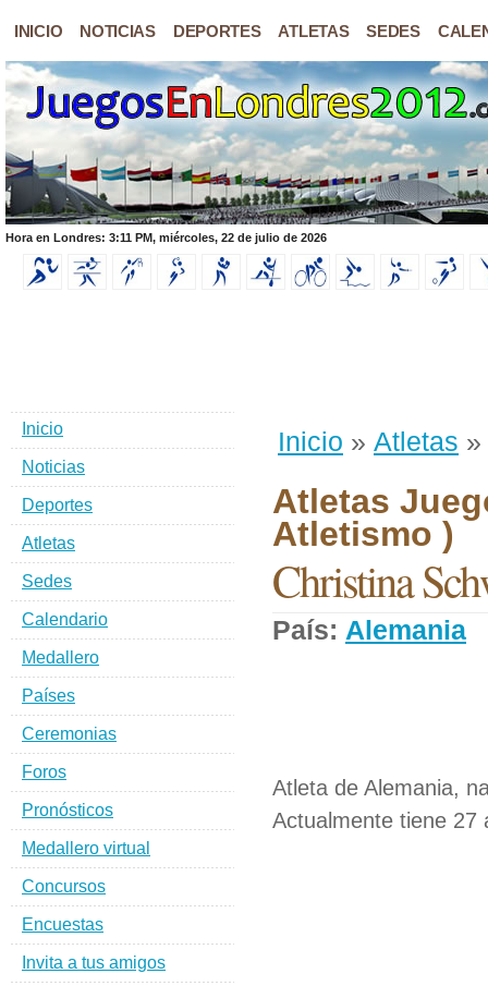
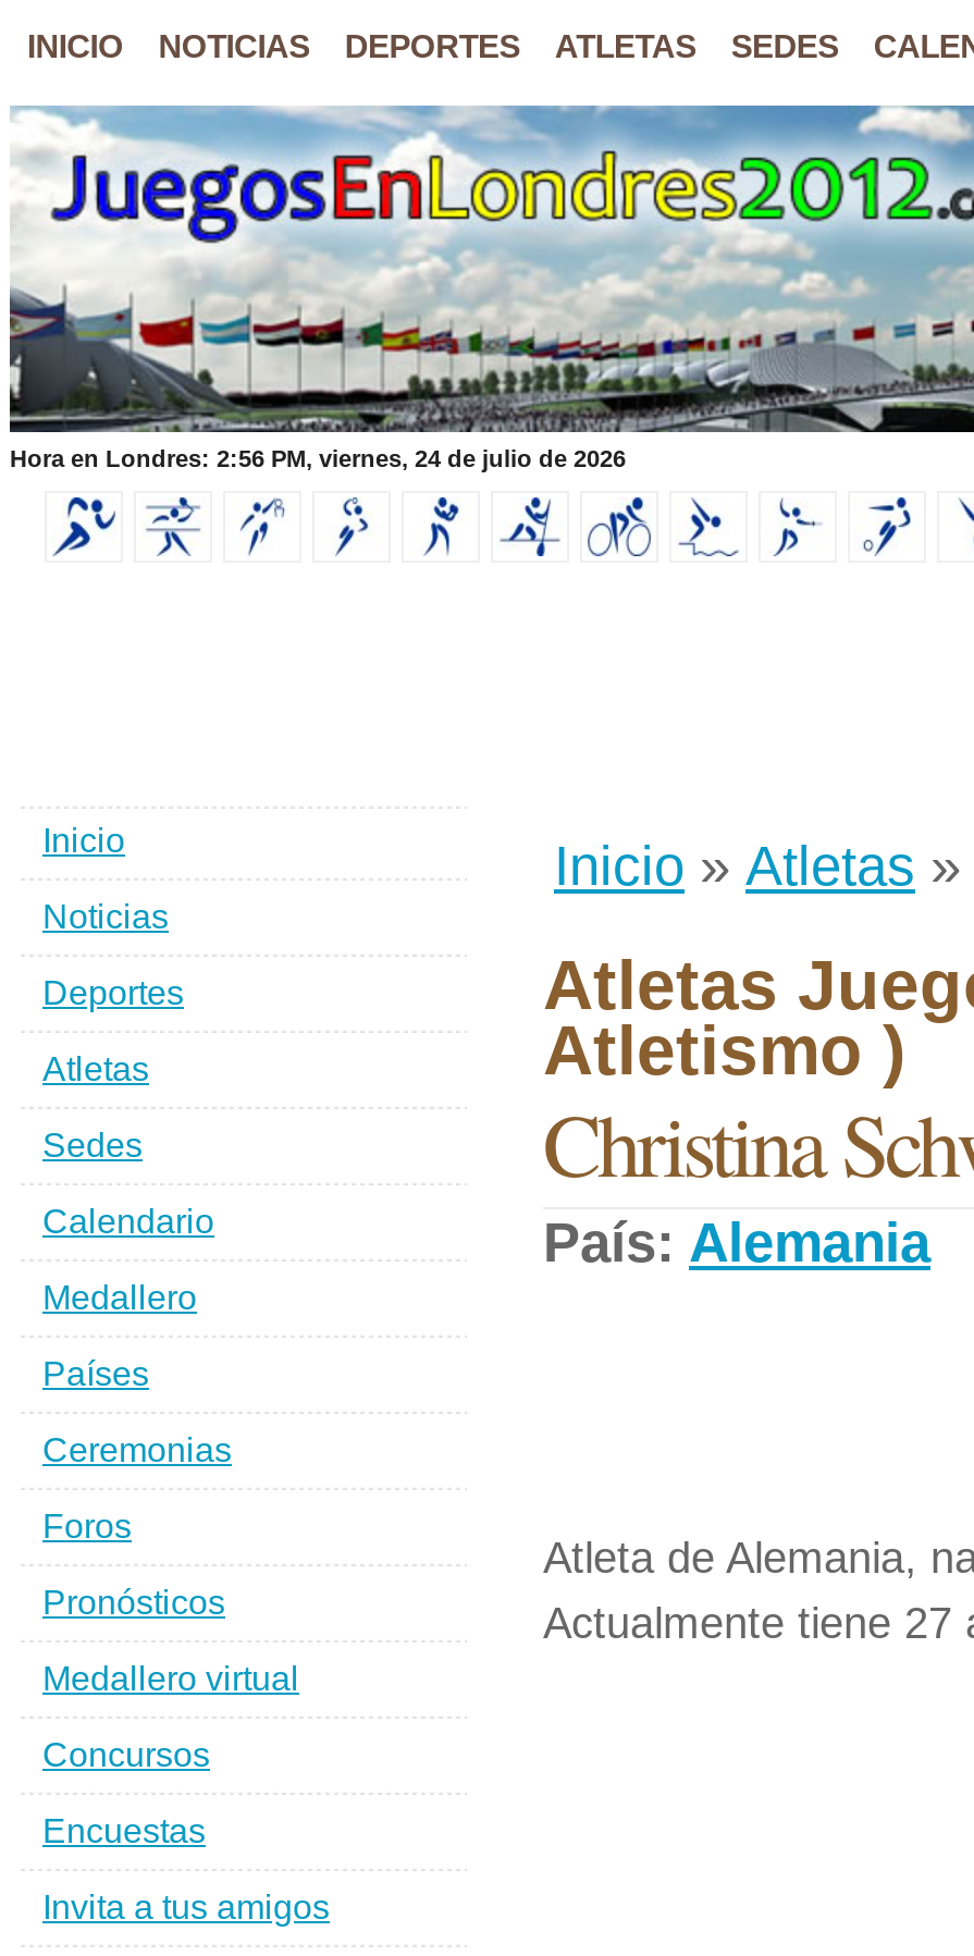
[5,231,327,244] Hora en Londres: 3:11 PM, miércoles, 22 de julio de 2026 -> [10,445,626,471] Hora en Londres: 2:56 PM, viernes, 24 de julio de 2026

